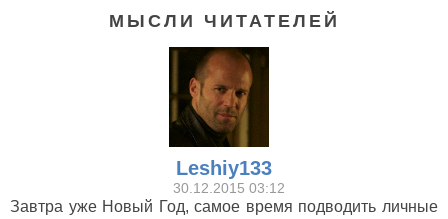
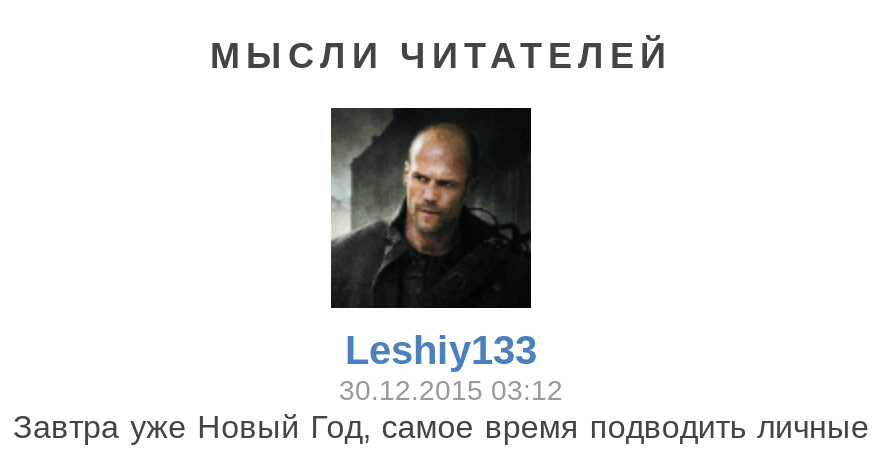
[168,47,268,148] [image] -> [329,108,529,310] [image]

